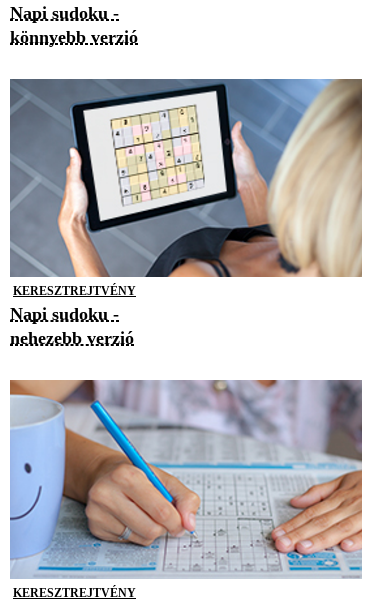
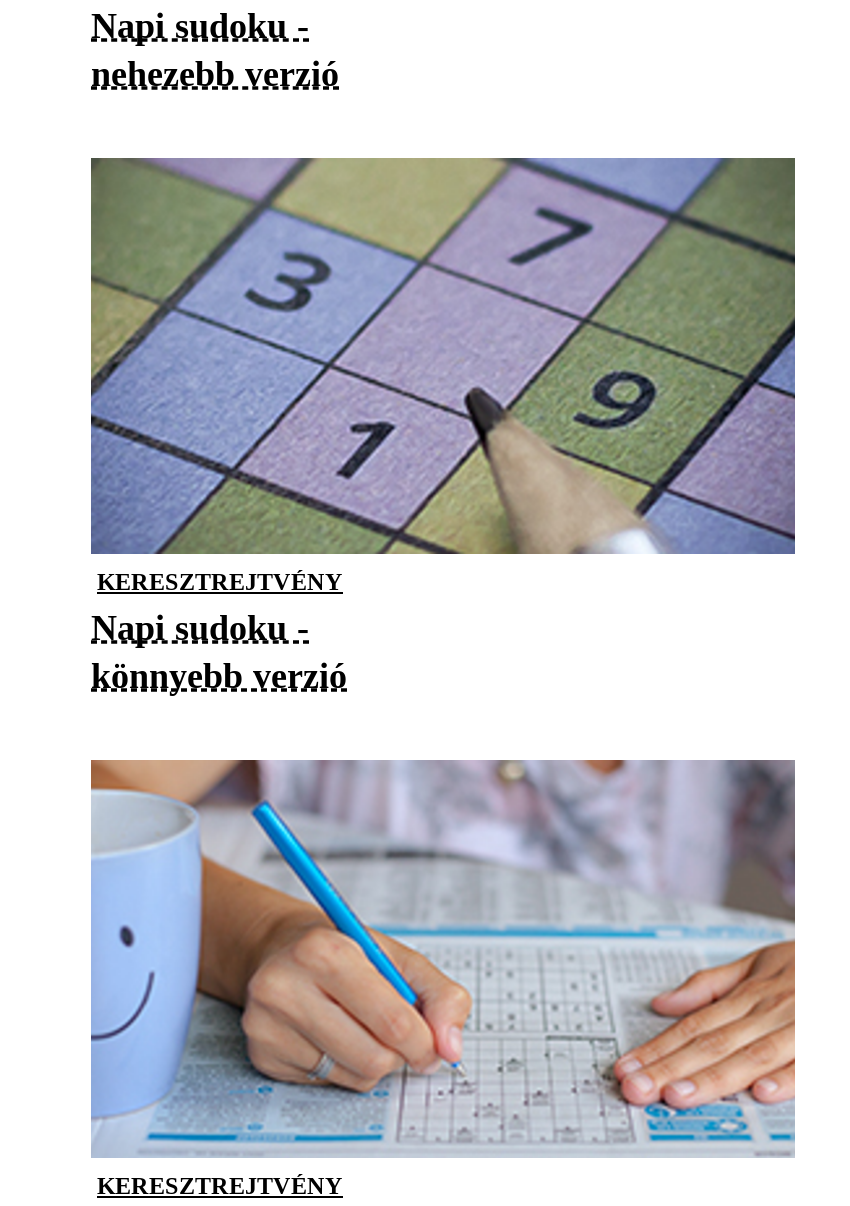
moved [10,27,138,47] -> [91,657,347,697]: könnyebb verzió
[10,79,362,278] [image] -> [91,156,797,556] [image]
moved [10,328,134,348] -> [91,55,339,95]: nehezebb verzió

